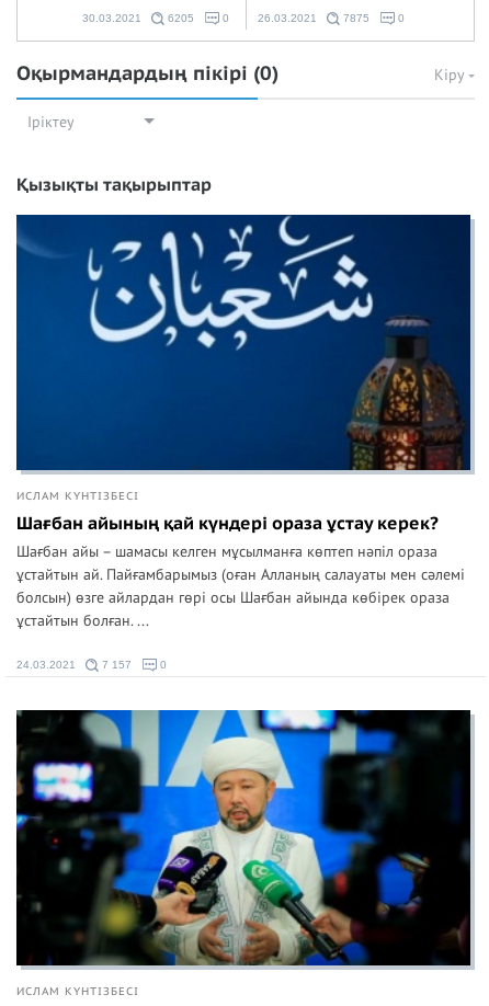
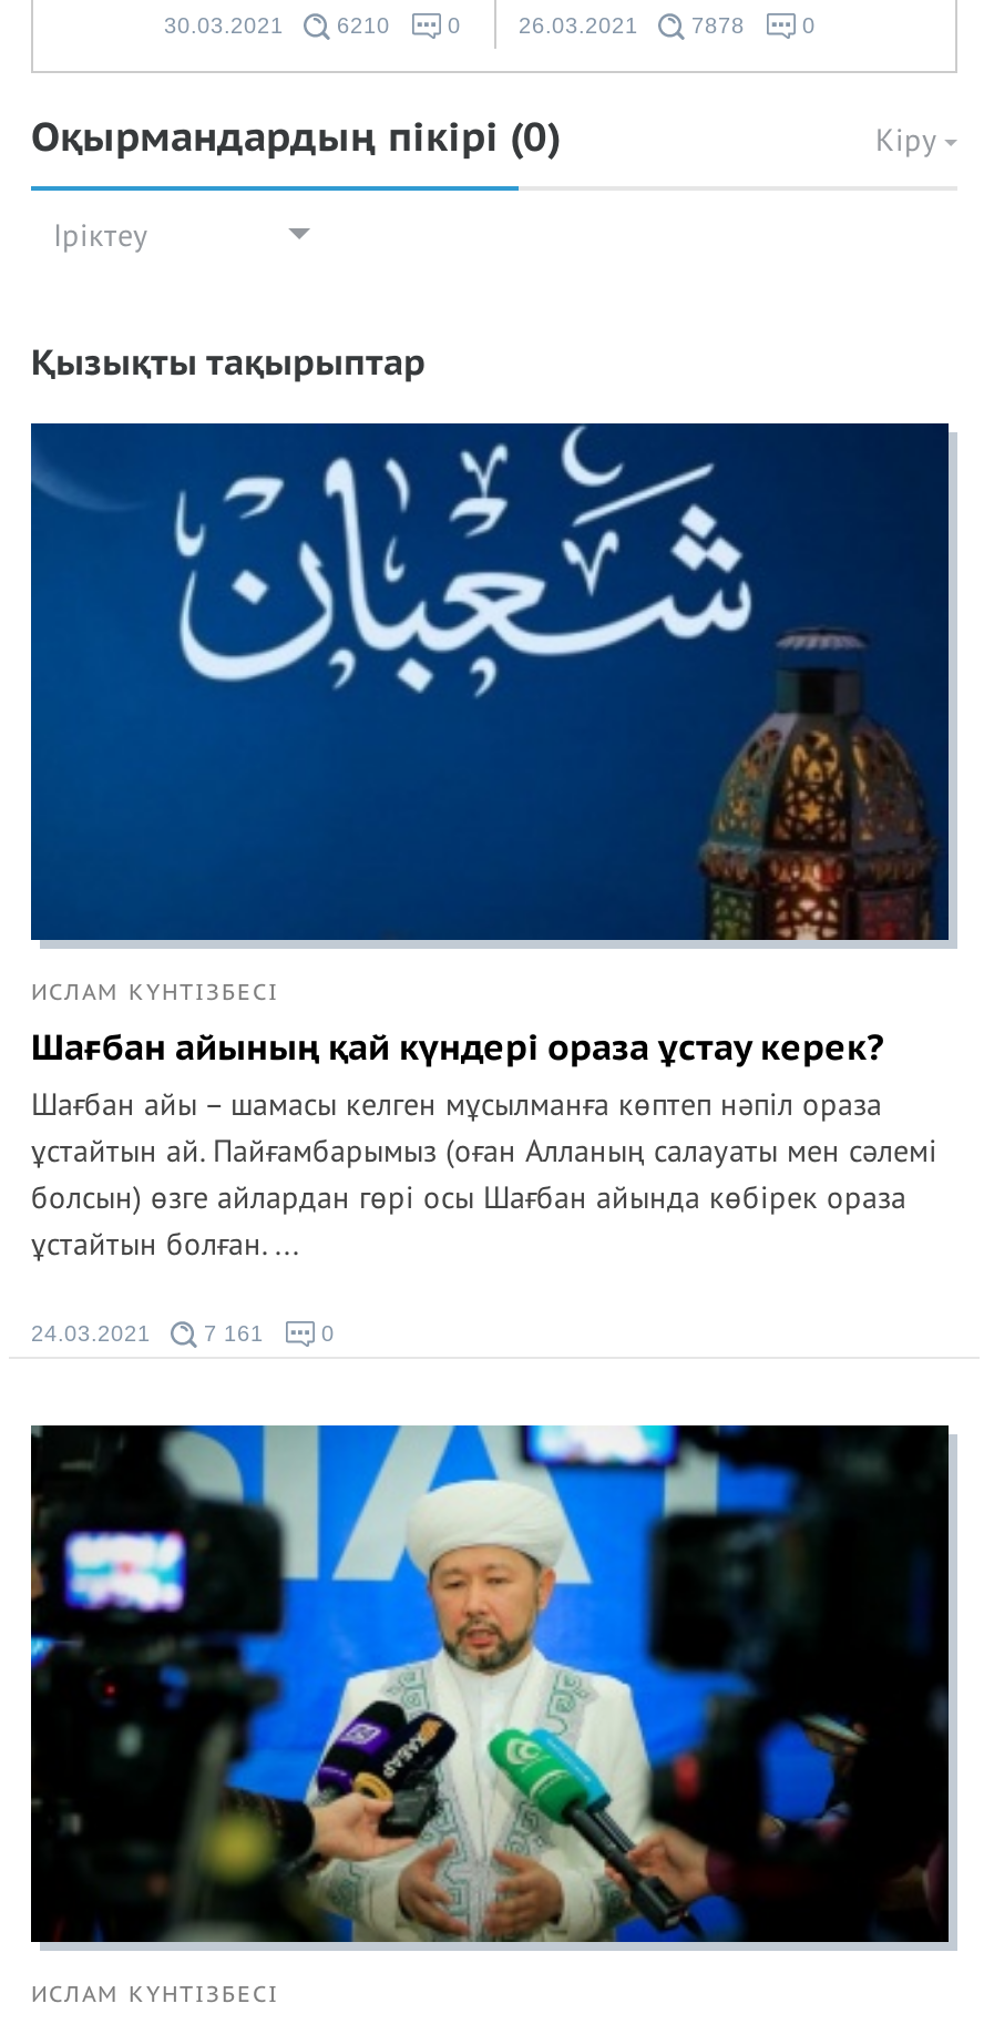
[82,13,194,25] 30.03.2021 6205 -> [164,14,390,39] 30.03.2021 6210
[258,13,369,25] 26.03.2021 7875 -> [519,14,745,39] 26.03.2021 7878
[16,659,132,671] 24.03.2021 7 157 -> [31,1322,264,1347] 24.03.2021 7 161

